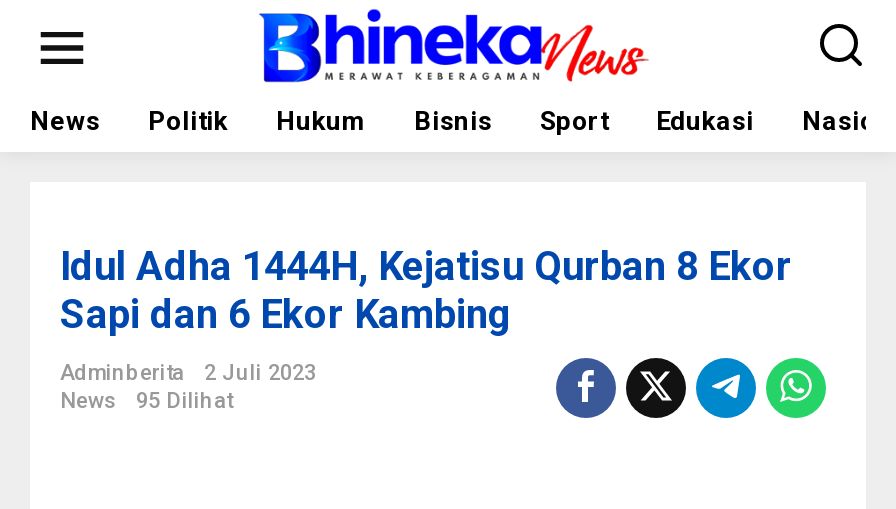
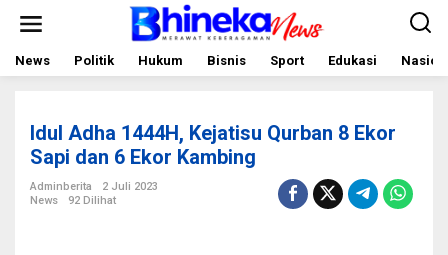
[136,388,232,414] 95 Dilihat -> [68,194,116,207] 92 Dilihat

